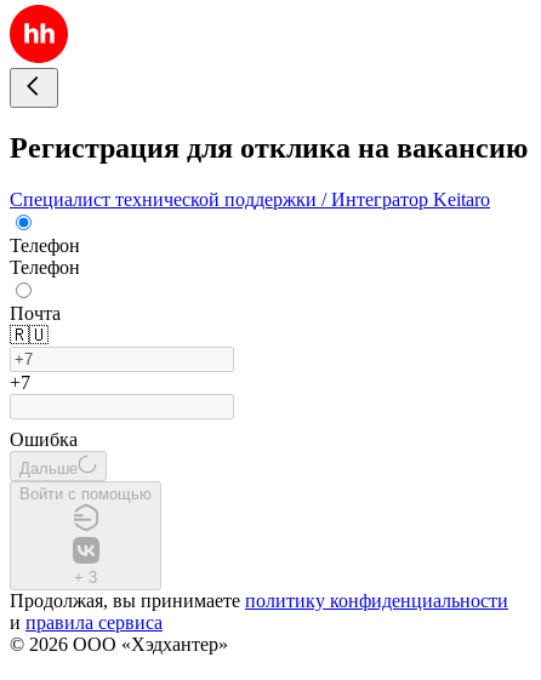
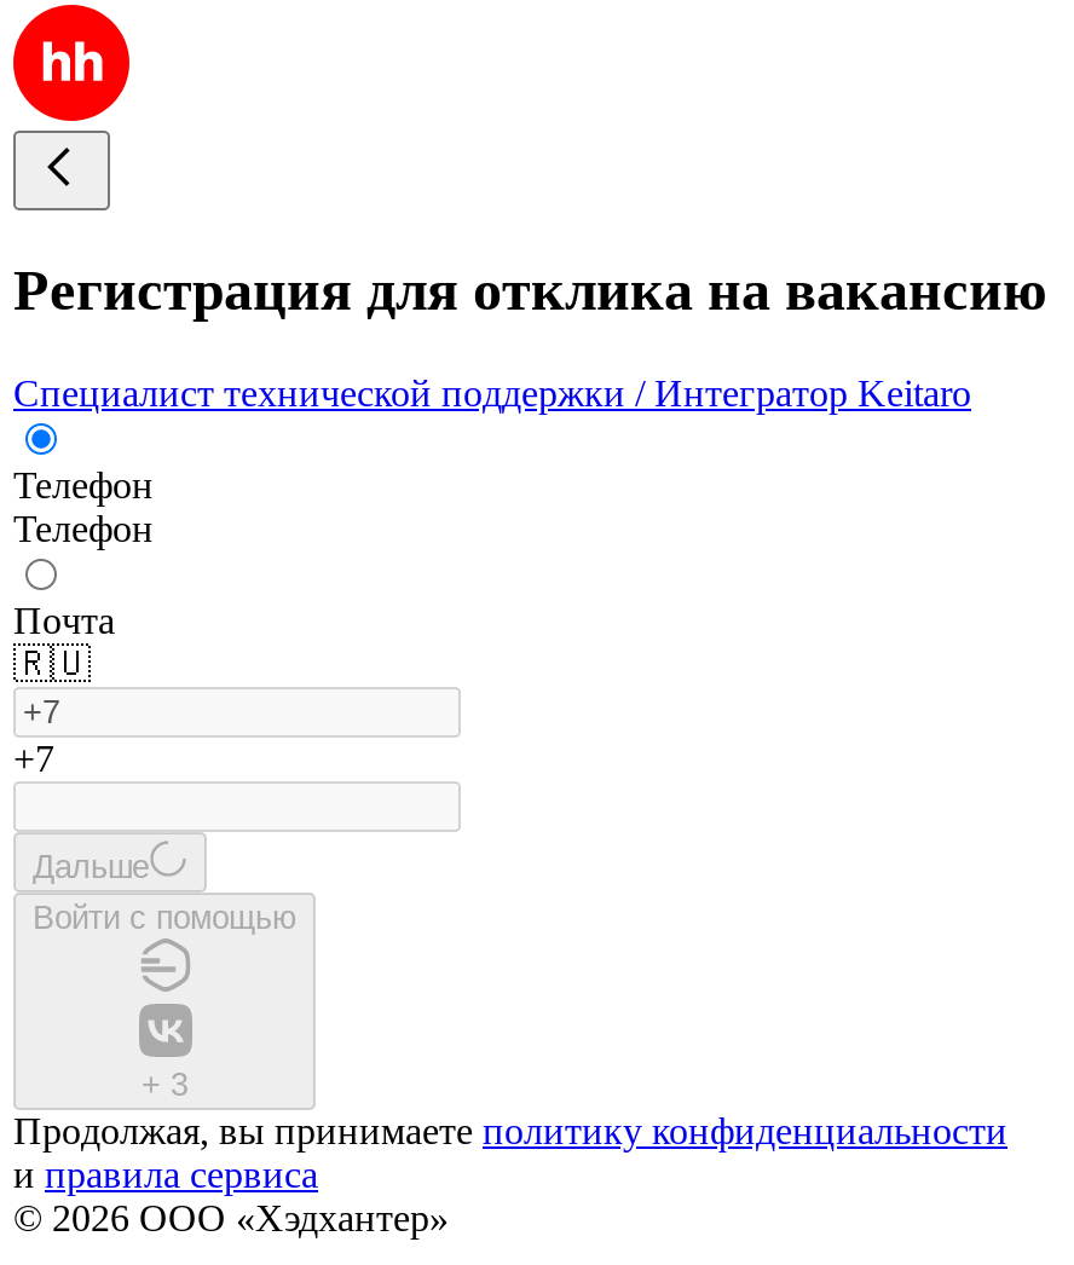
[10,429,78,449] Ошибка -> none

